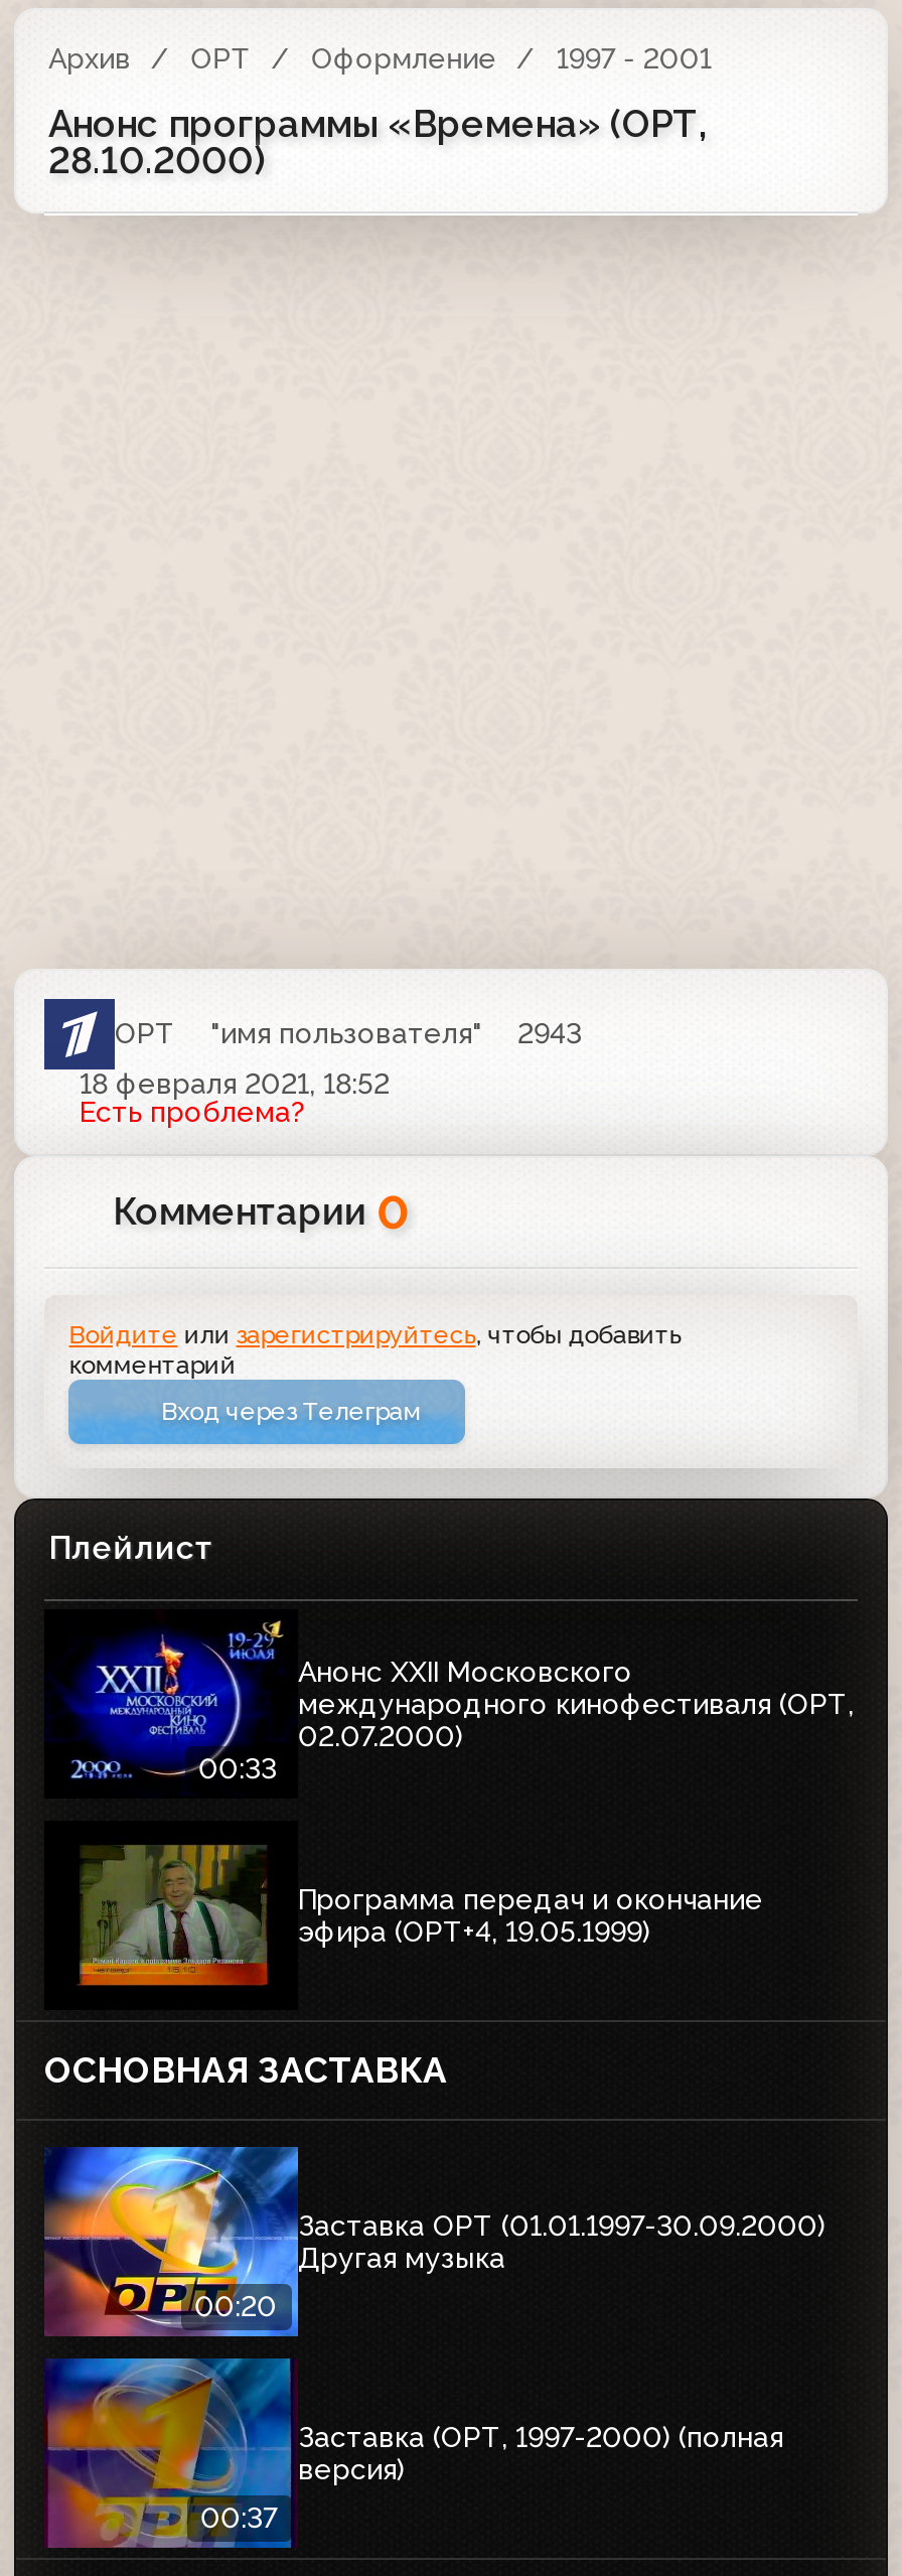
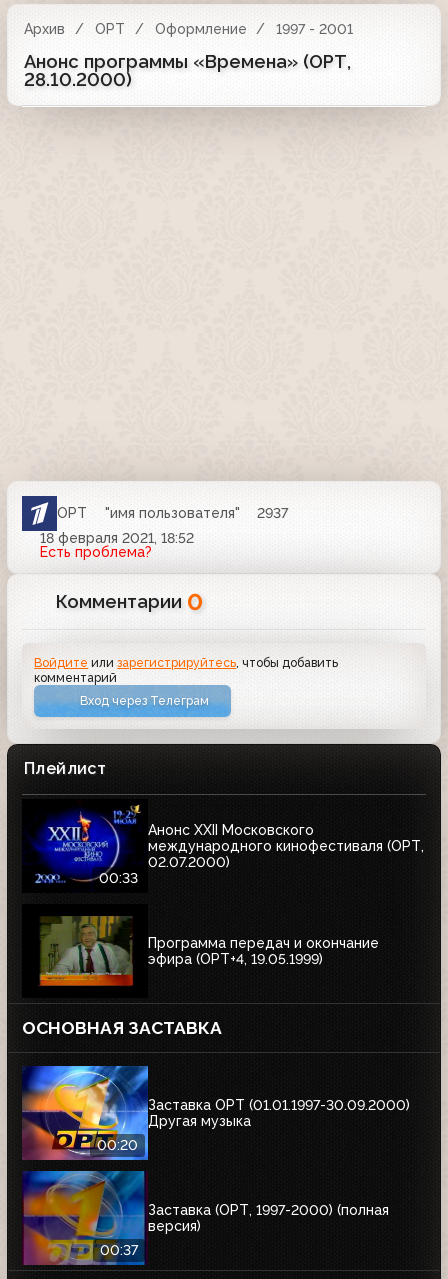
[115,1018,582,1050] ОРТ "имя пользователя" 2943 -> [57,505,288,521] ОРТ "имя пользователя" 2937

